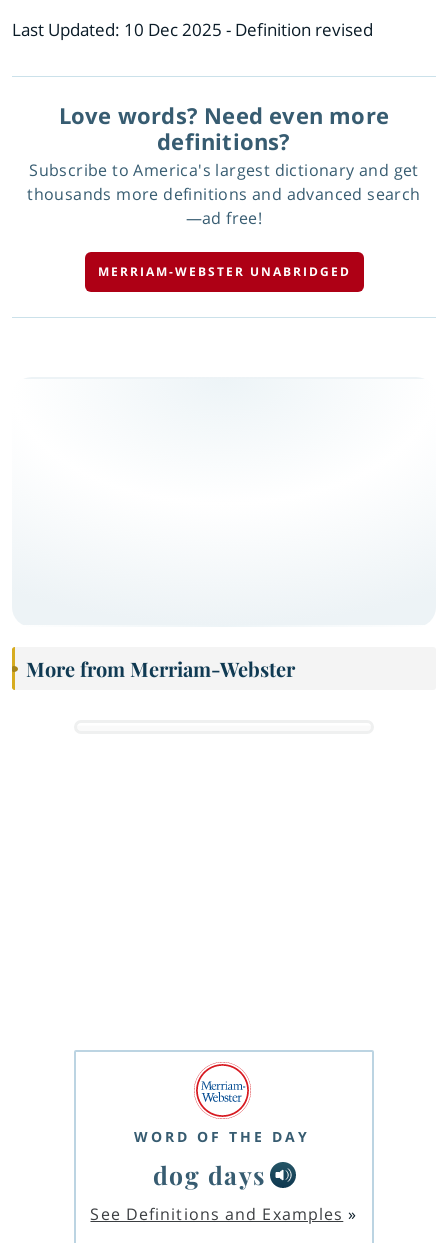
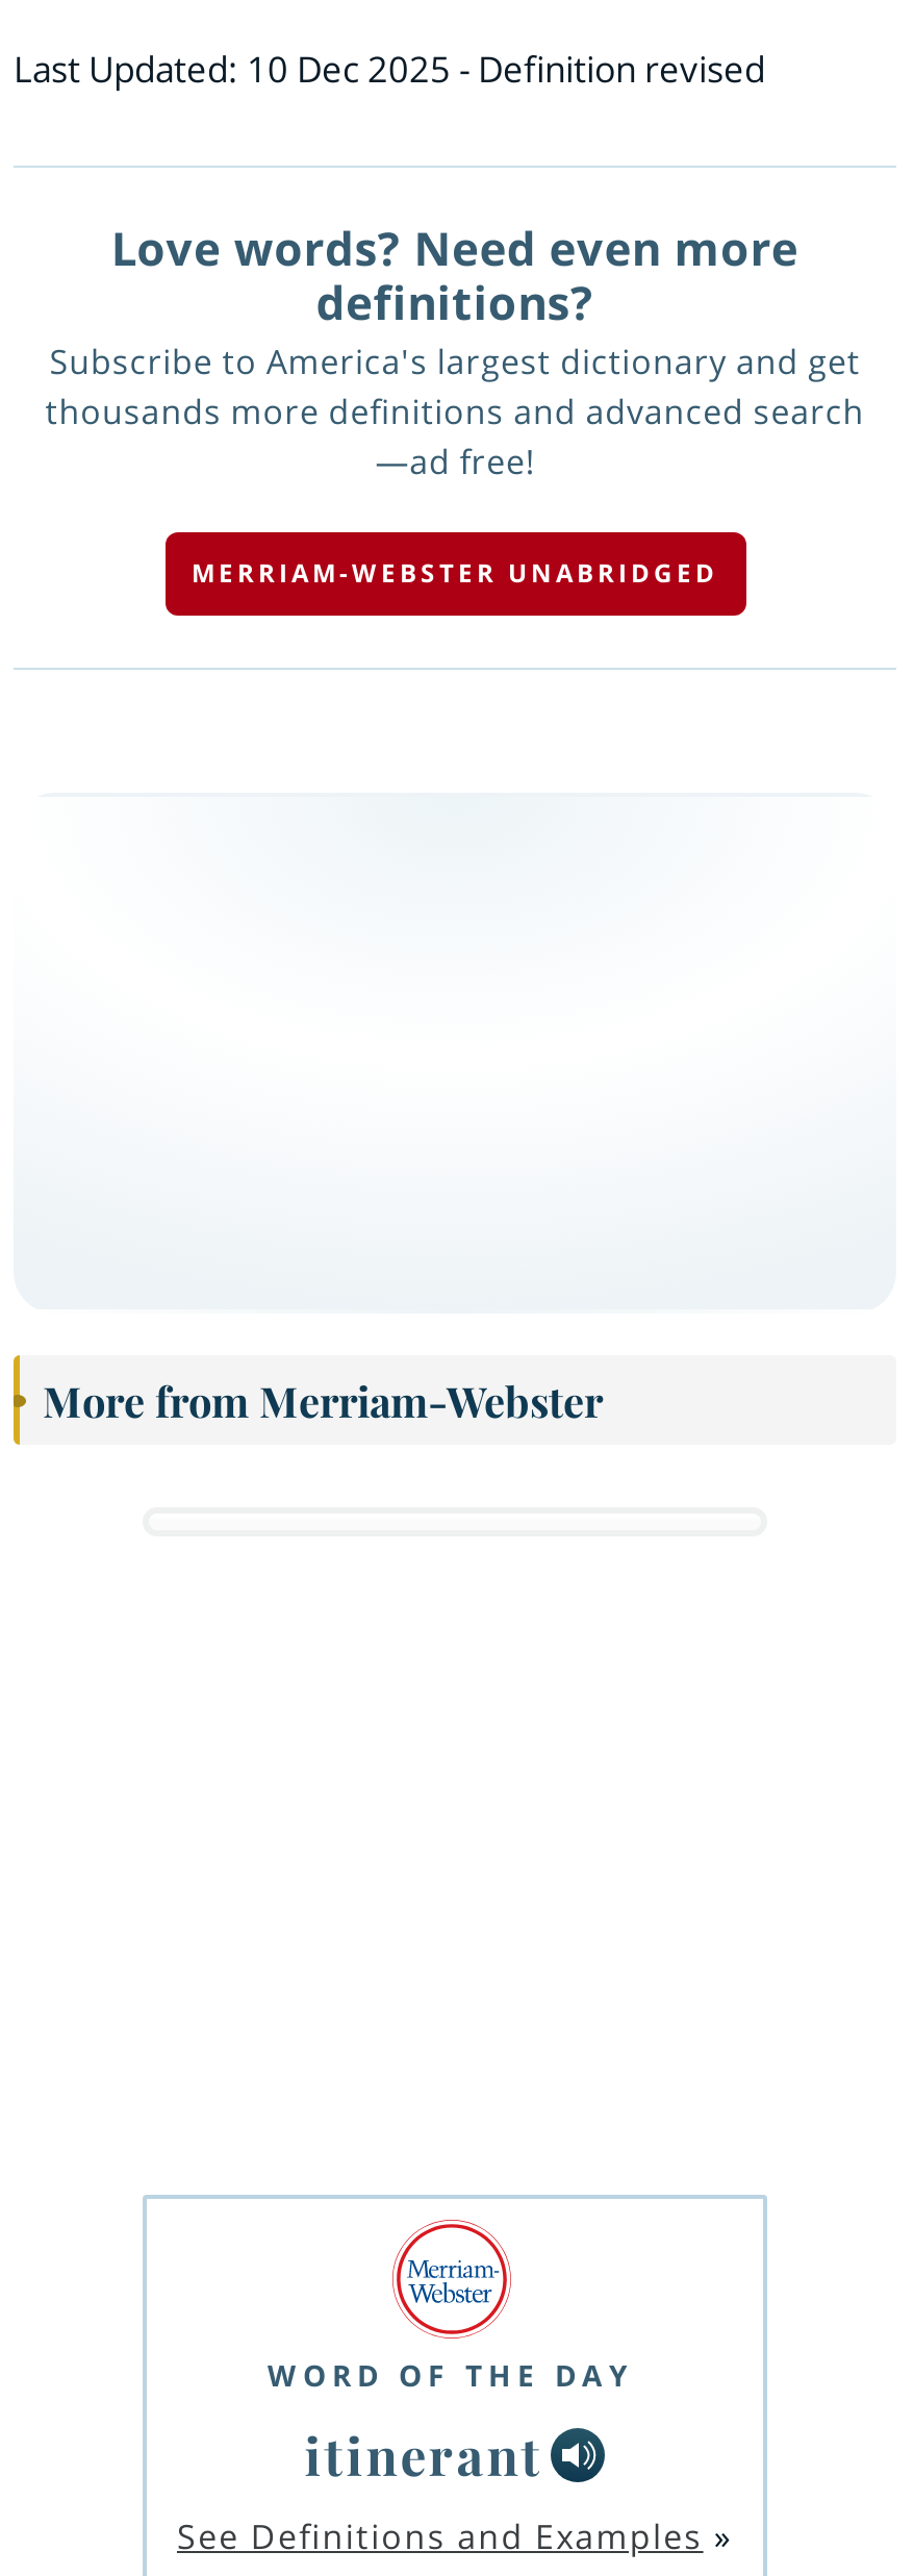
[152,1158,265,1191] dog days -> [305,2420,543,2489] itinerant

